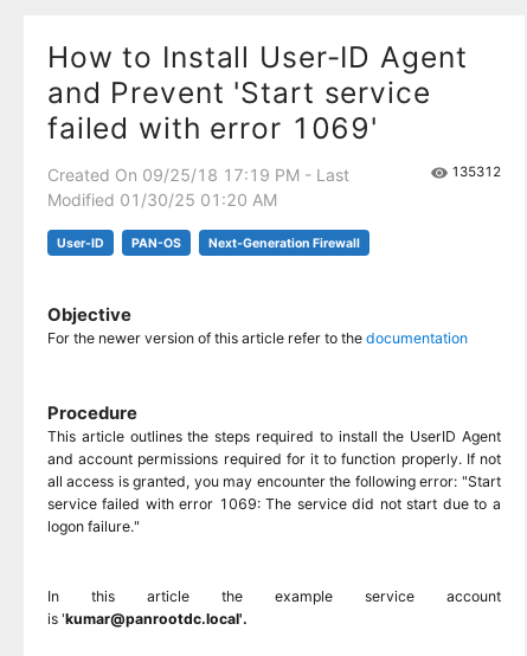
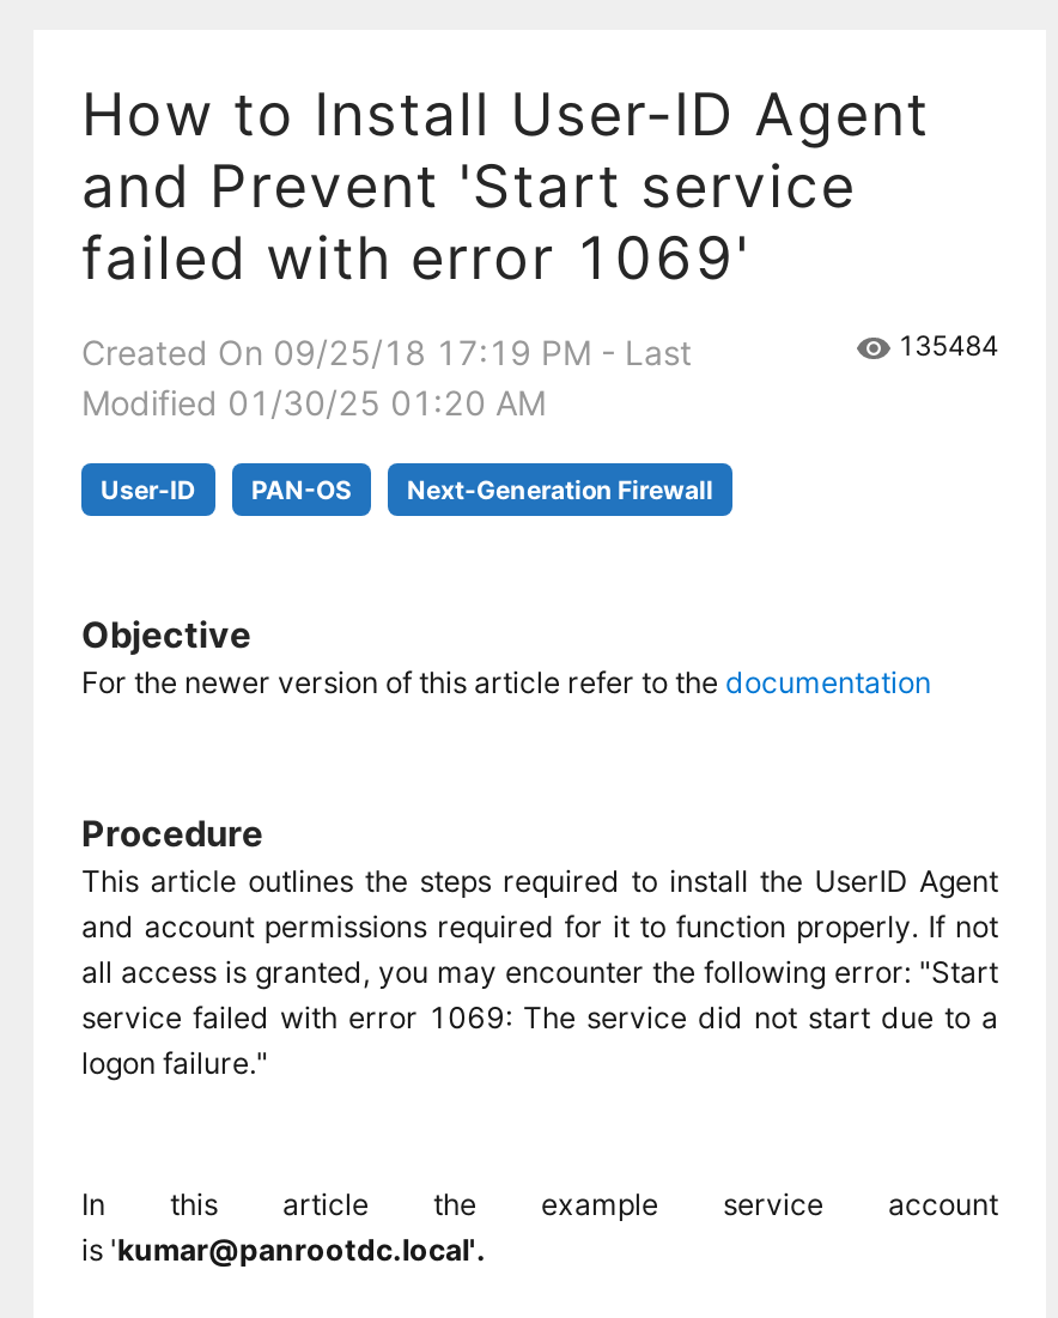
[451,163,501,180] 135312 -> [898,329,998,363] 135484

